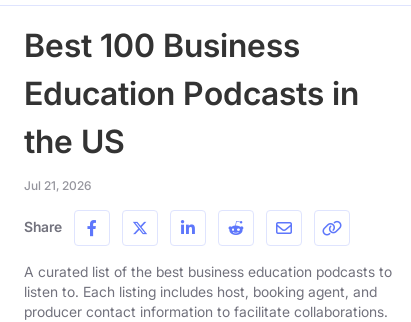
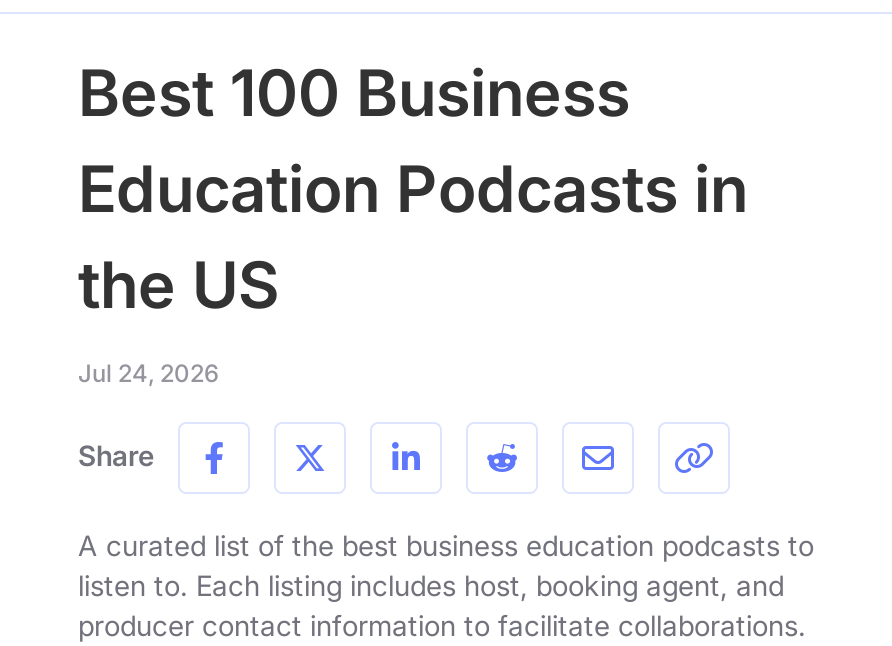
[24,178,91,193] Jul 21, 2026 -> [78,358,218,388] Jul 24, 2026

